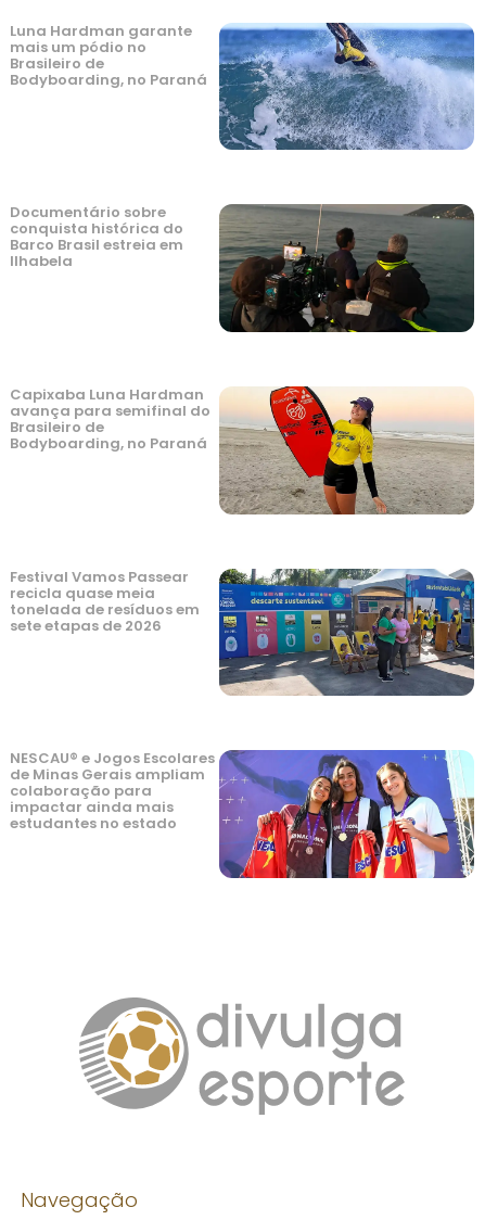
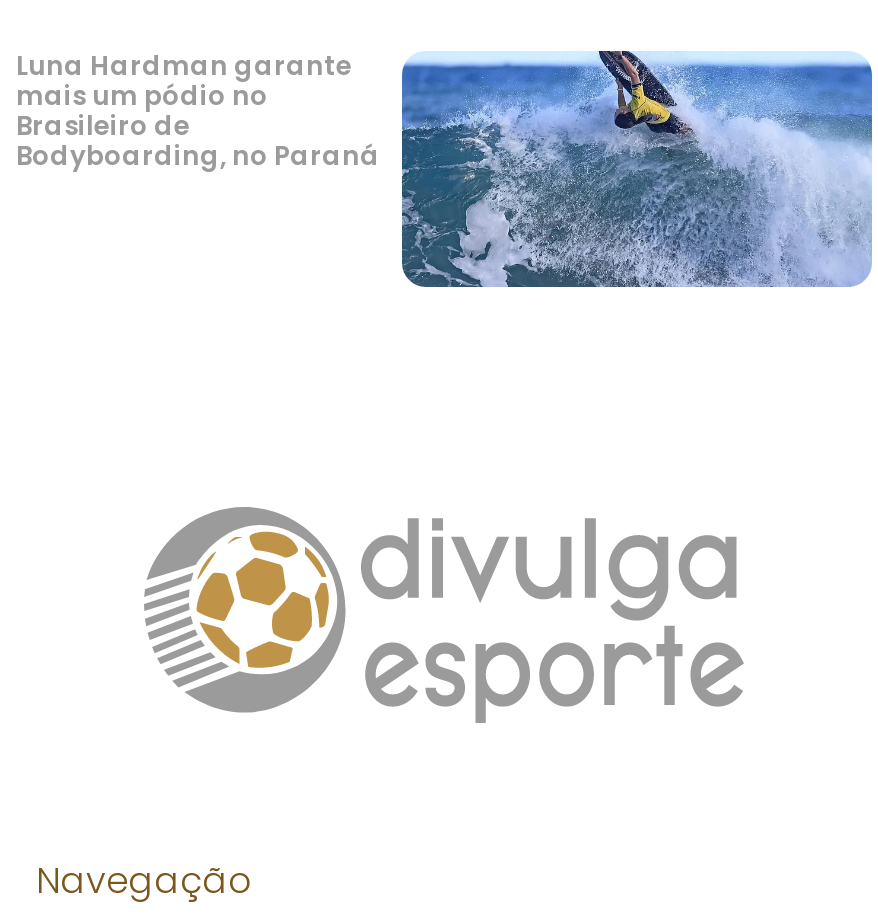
[10,202,475,333] [image] | Documentário sobre | conquista histórica do | Barco Brasil estreia em | Ilhabela -> none
[10,384,475,516] [image] | Capixaba Luna Hardman | avança para semifinal do | Brasileiro de | Bodyboarding, no Paraná -> none
[10,566,475,697] [image] | Festival Vamos Passear | recicla quase meia | tonelada de resíduos em | sete etapas de 2026 -> none
[10,748,475,879] [image] | NESCAU® e Jogos Escolares | de Minas Gerais ampliam | colaboração para | impactar ainda mais | estudantes no estado -> none

